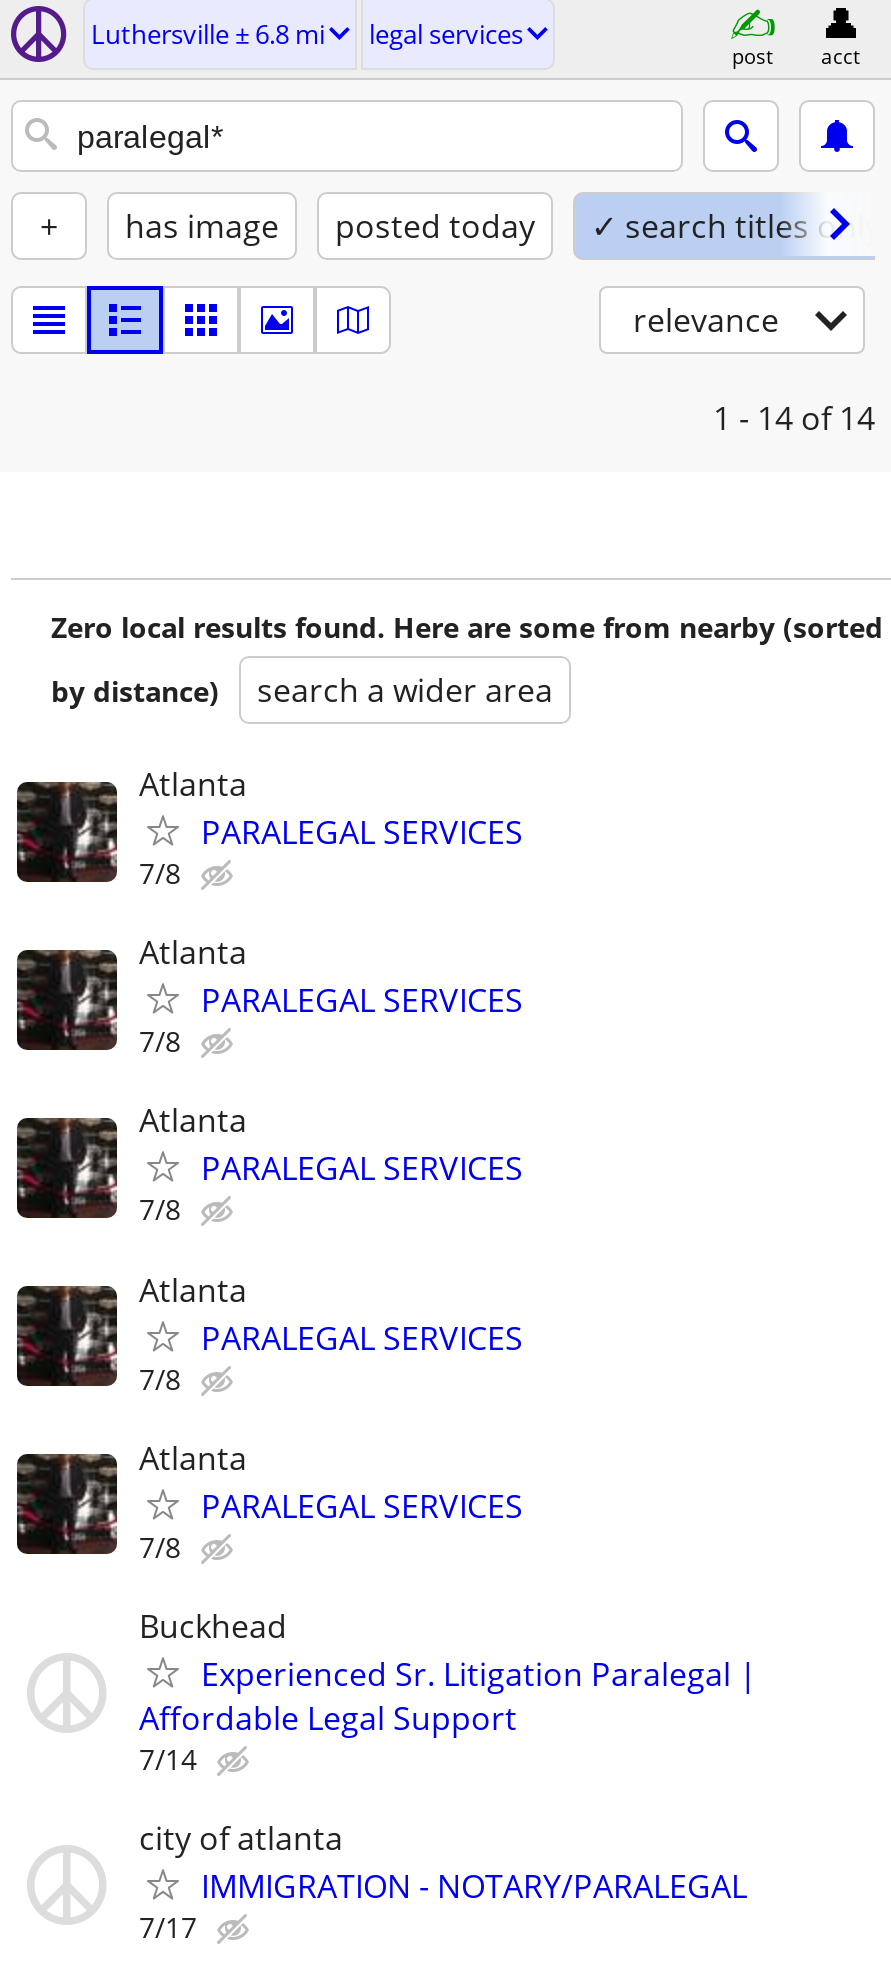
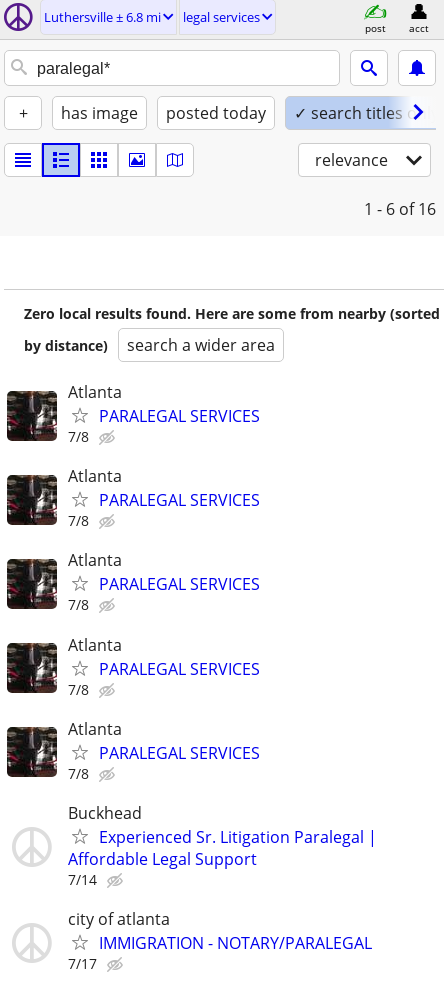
[713,396,875,440] 1 - 14 of 14 -> [364,198,436,220] 1 - 6 of 16

